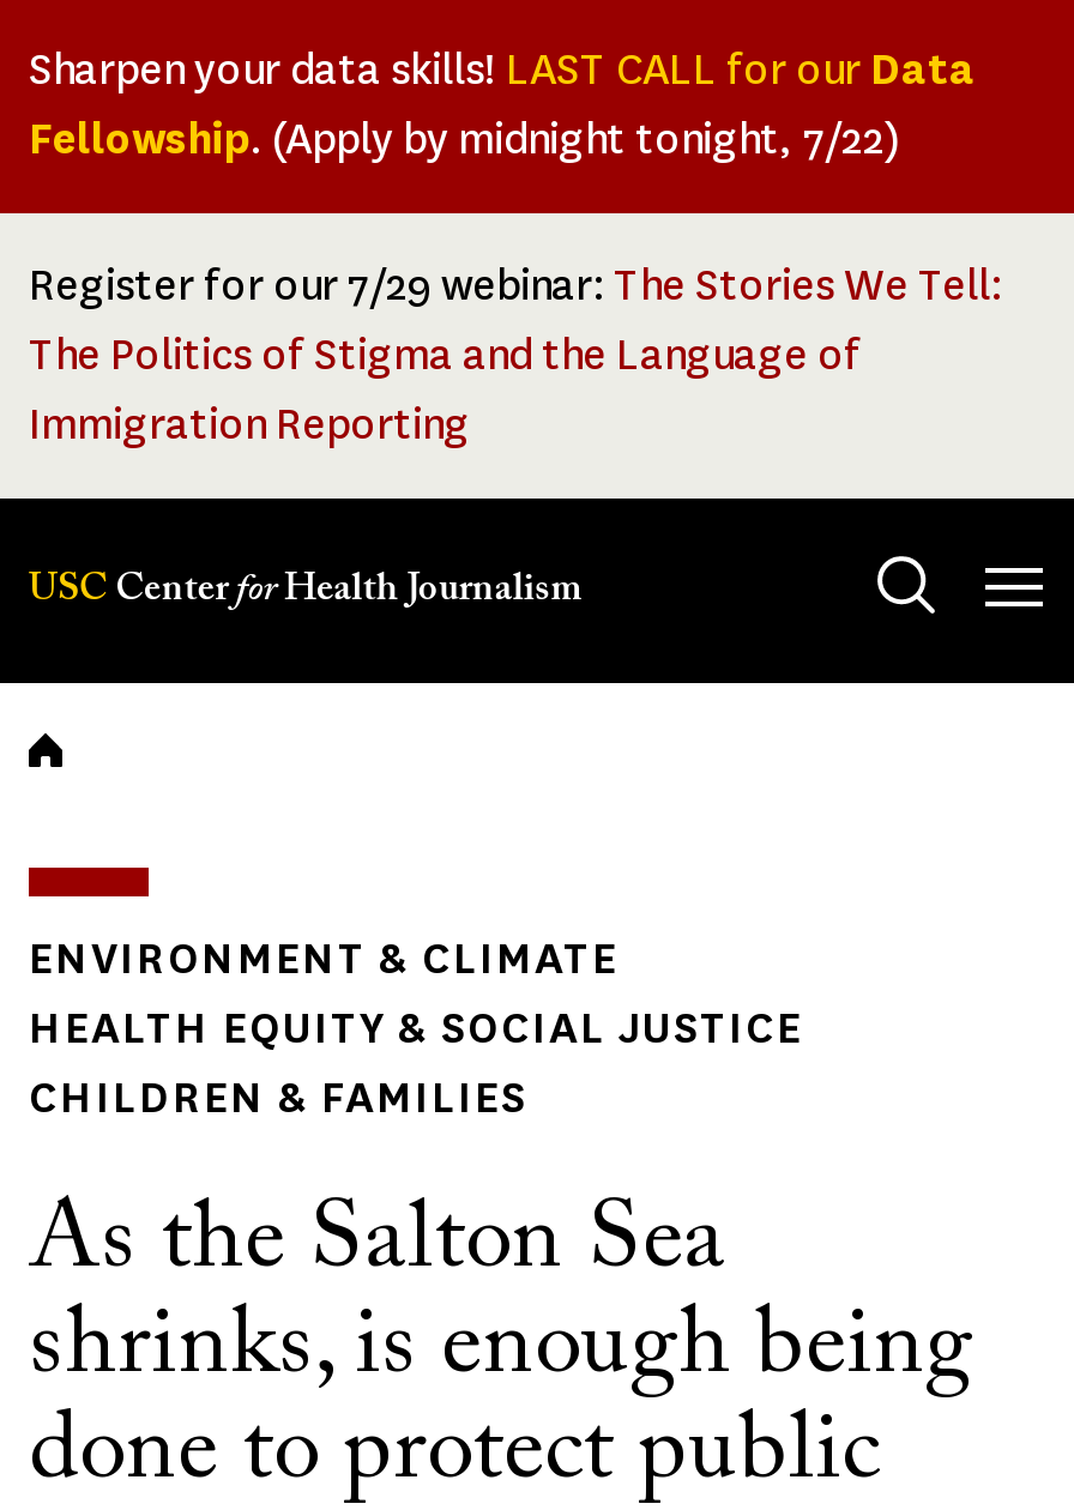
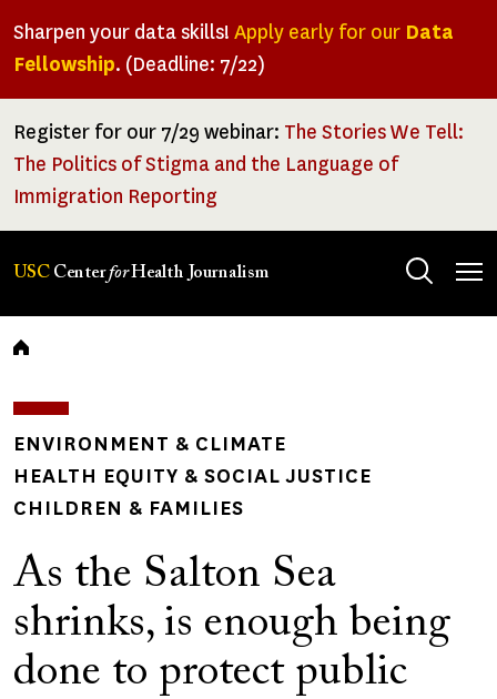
[29,41,976,168] Sharpen your data skills! LAST CALL for our Data | Fellowship. (Apply by midnight tonight, 7/22) -> [13,19,454,78] Sharpen your data skills! Apply early for our Data | Fellowship. (Deadline: 7/22)

